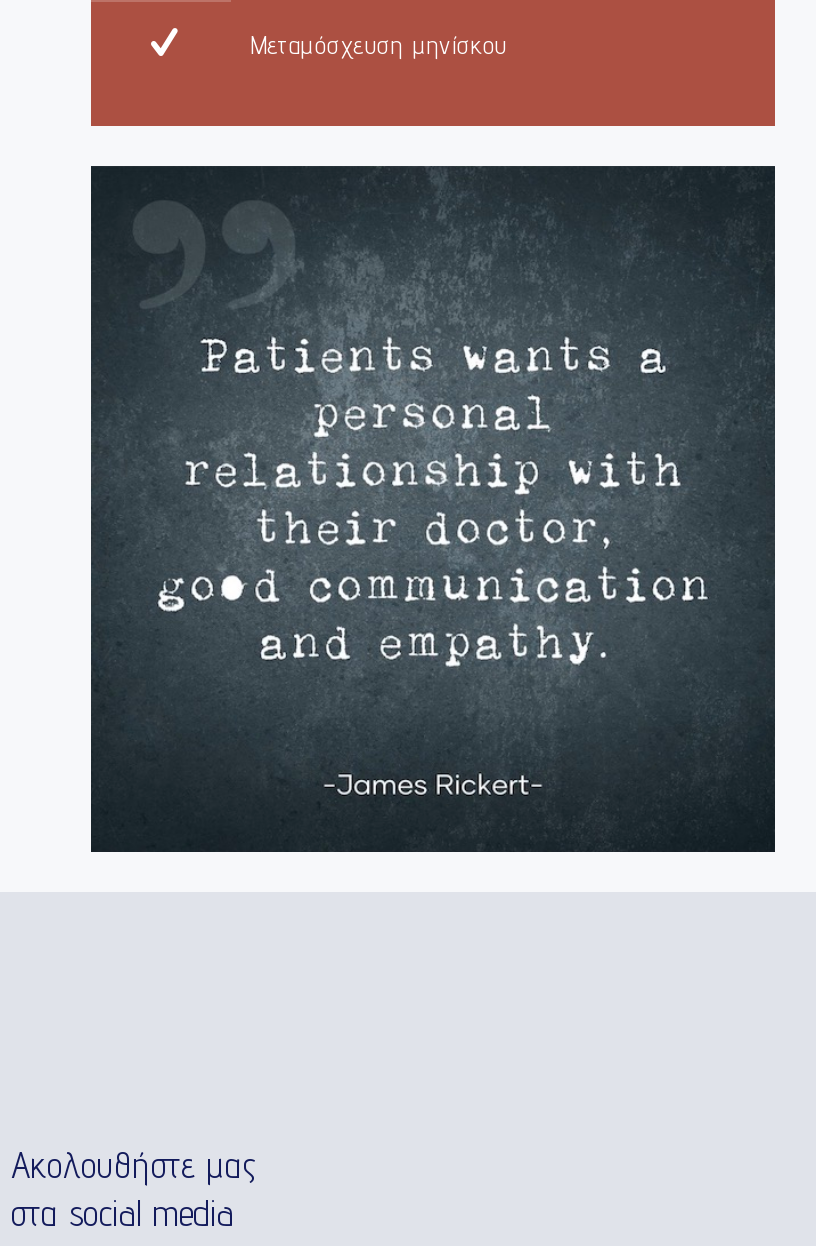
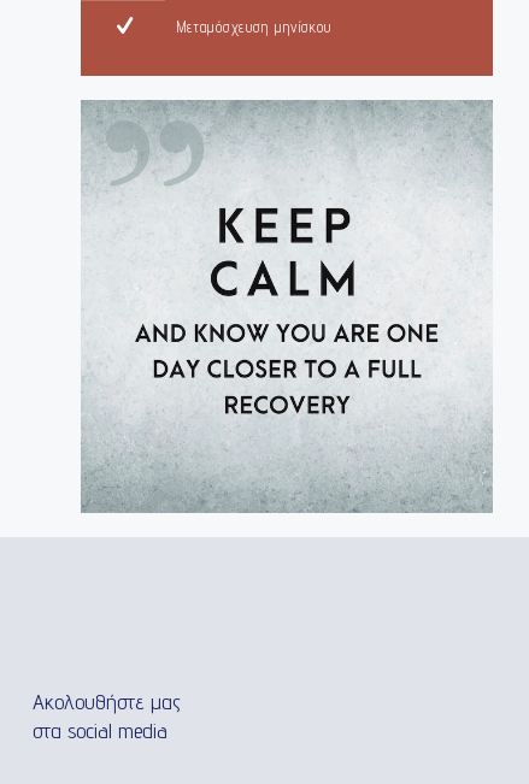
[89,166,777,852] [image] -> [81,101,493,512] [image]

